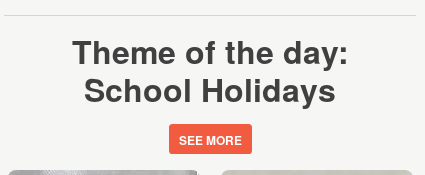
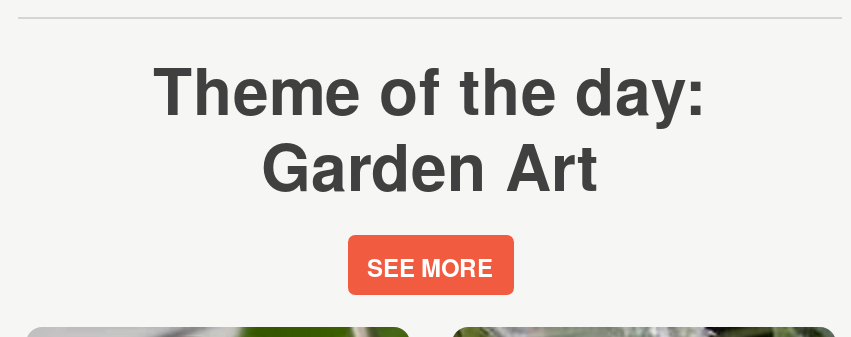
[84,66,336,112] School Holidays -> [261,119,599,211] Garden Art

